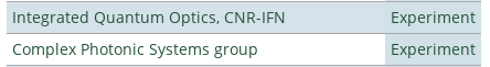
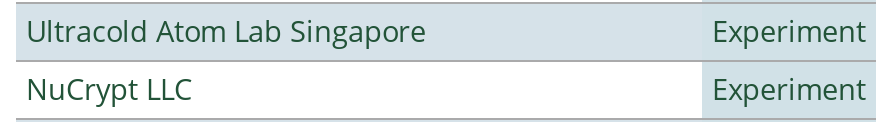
[12,7,286,27] Integrated Quantum Optics, CNR-IFN -> [26,12,426,50] Ultracold Atom Lab Singapore
[12,38,258,59] Complex Photonic Systems group -> [26,70,192,108] NuCrypt LLC

